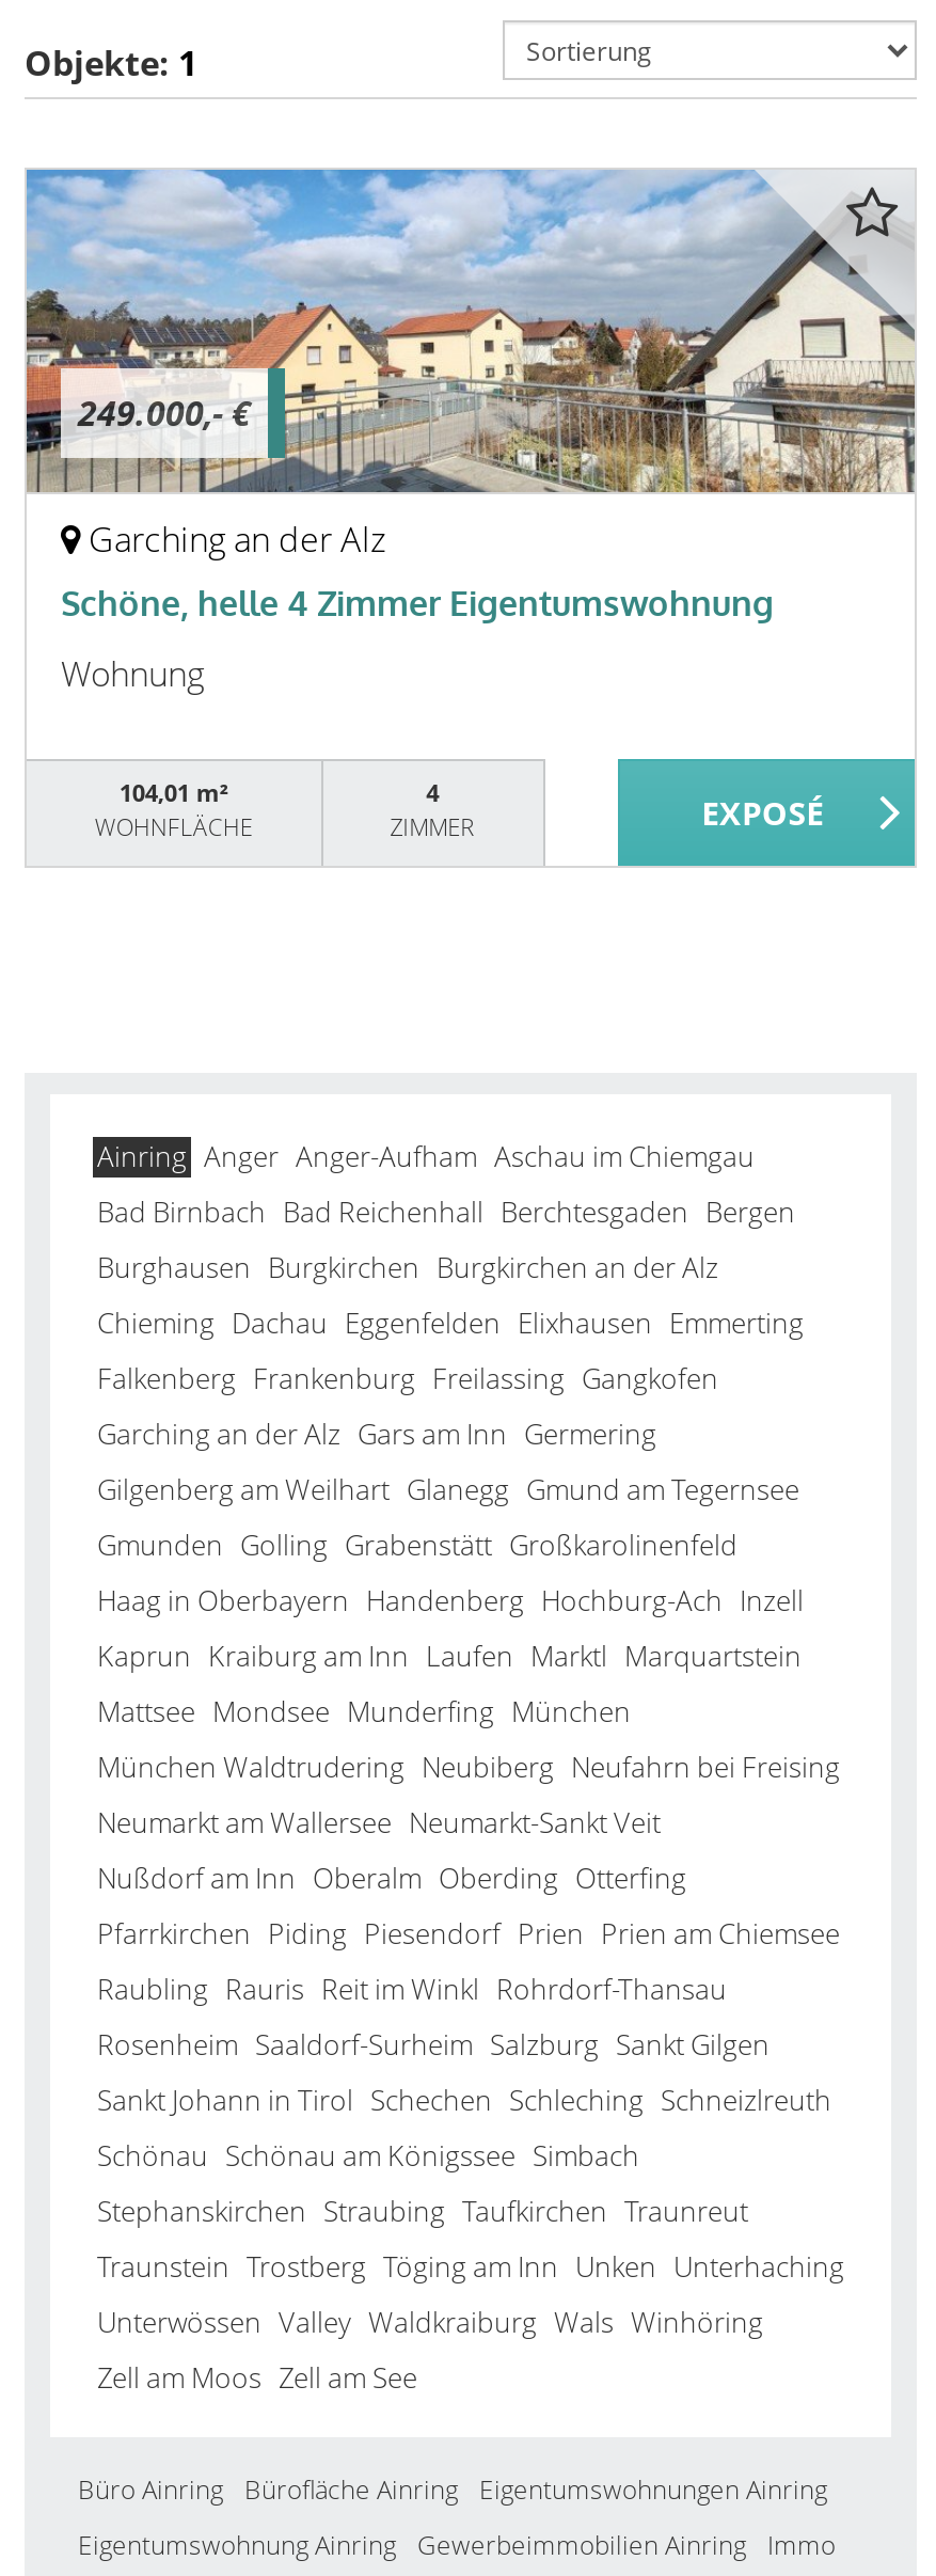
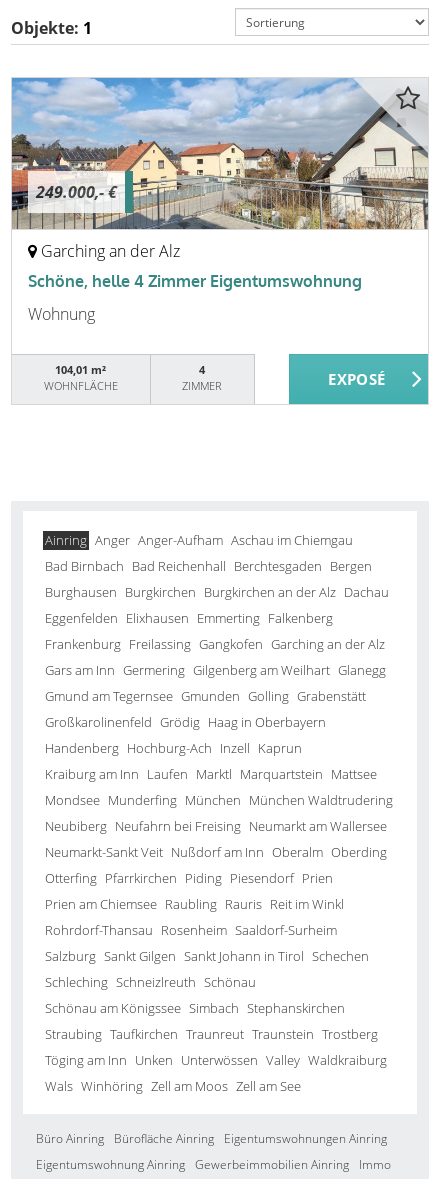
[97,1248,844,2397] Burghausen Burgkirchen Burgkirchen an der Alz | Chieming Dachau Eggenfelden Elixhausen Emmerting | Falkenberg Frankenburg Freilassing Gangkofen | Garching an der Alz Gars am Inn Germering | Gilgenberg am Weilhart Glanegg Gmund am Tegernsee | Gmunden Golling Grabenstätt Großkarolinenfeld | Haag in Oberbayern Handenberg Hochburg-Ach Inzell | Kaprun Kraiburg am Inn Laufen Marktl Marquartstein | Mattsee Mondsee Munderfing München | München Waldtrudering Neubiberg Neufahrn bei Freising | Neumarkt am Wallersee Neumarkt-Sankt Veit | Nußdorf am Inn Oberalm Oberding Otterfing | Pfarrkirchen Piding Piesendorf Prien Prien am Chiemsee | Raubling Rauris Reit im Winkl Rohrdorf-Thansau | Rosenheim Saaldorf-Surheim Salzburg Sankt Gilgen | Sankt Johann in Tirol Schechen Schleching Schneizlreuth | Schönau Schönau am Königssee Simbach | Stephanskirchen Straubing Taufkirchen Traunreut | Traunstein Trostberg Töging am Inn Unken Unterhaching | Unterwössen Valley Waldkraiburg Wals Winhöring | Zell am Moos Zell am See -> [45,583,393,1095] Burghausen Burgkirchen Burgkirchen an der Alz Dachau | Eggenfelden Elixhausen Emmerting Falkenberg | Frankenburg Freilassing Gangkofen Garching an der Alz | Gars am Inn Germering Gilgenberg am Weilhart Glanegg | Gmund am Tegernsee Gmunden Golling Grabenstätt | Großkarolinenfeld Grödig Haag in Oberbayern | Handenberg Hochburg-Ach Inzell Kaprun | Kraiburg am Inn Laufen Marktl Marquartstein Mattsee | Mondsee Munderfing München München Waldtrudering | Neubiberg Neufahrn bei Freising Neumarkt am Wallersee | Neumarkt-Sankt Veit Nußdorf am Inn Oberalm Oberding | Otterfing Pfarrkirchen Piding Piesendorf Prien | Prien am Chiemsee Raubling Rauris Reit im Winkl | Rohrdorf-Thansau Rosenheim Saaldorf-Surheim | Salzburg Sankt Gilgen Sankt Johann in Tirol Schechen | Schleching Schneizlreuth Schönau | Schönau am Königssee Simbach Stephanskirchen | Straubing Taufkirchen Traunreut Traunstein Trostberg | Töging am Inn Unken Unterwössen Valley Waldkraiburg | Wals Winhöring Zell am Moos Zell am See

